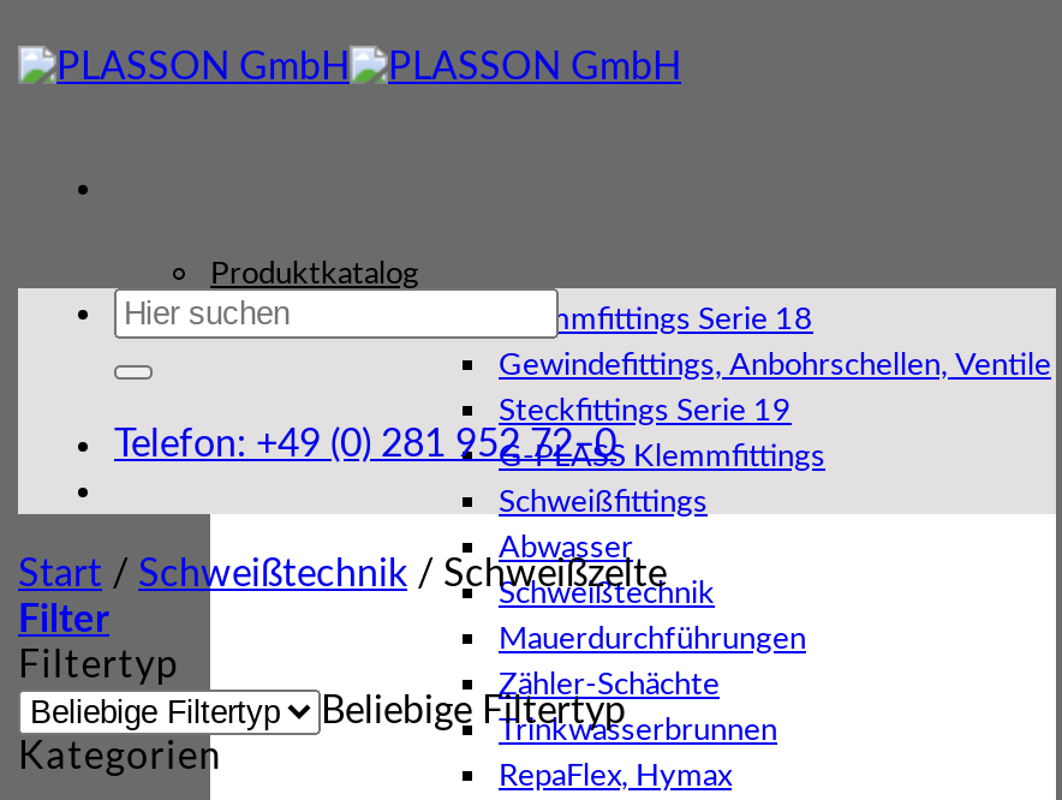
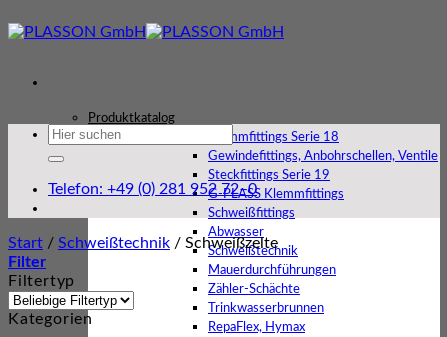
[321,692,626,730] Beliebige Filtertyp -> none

